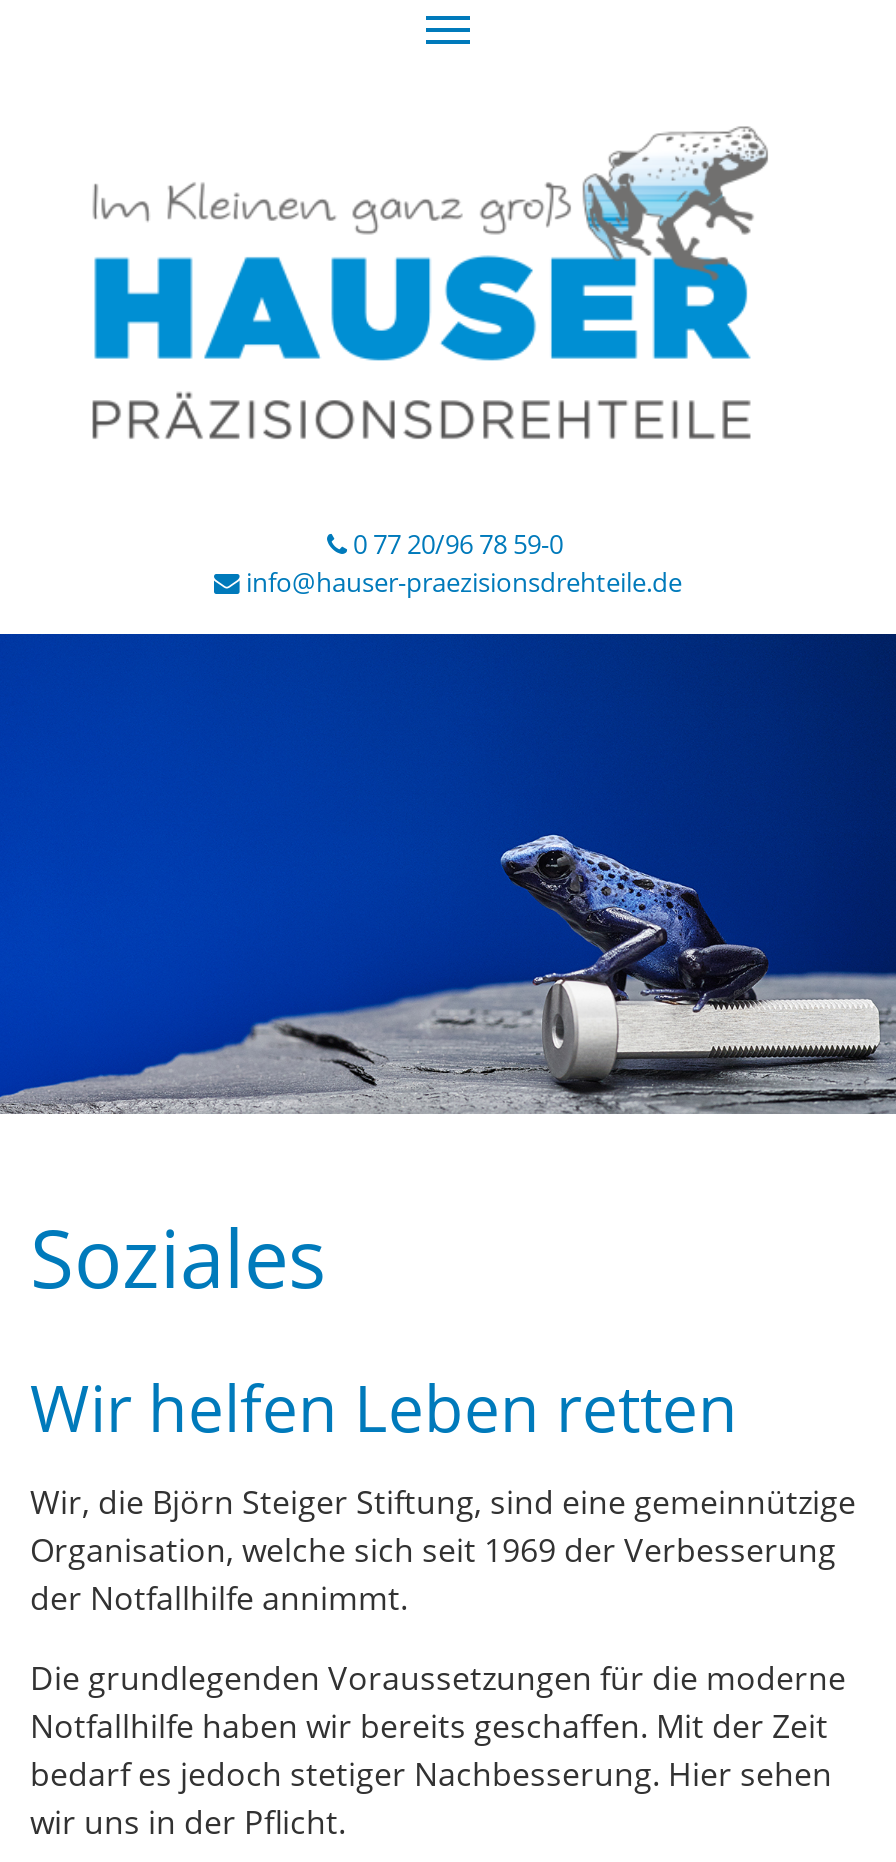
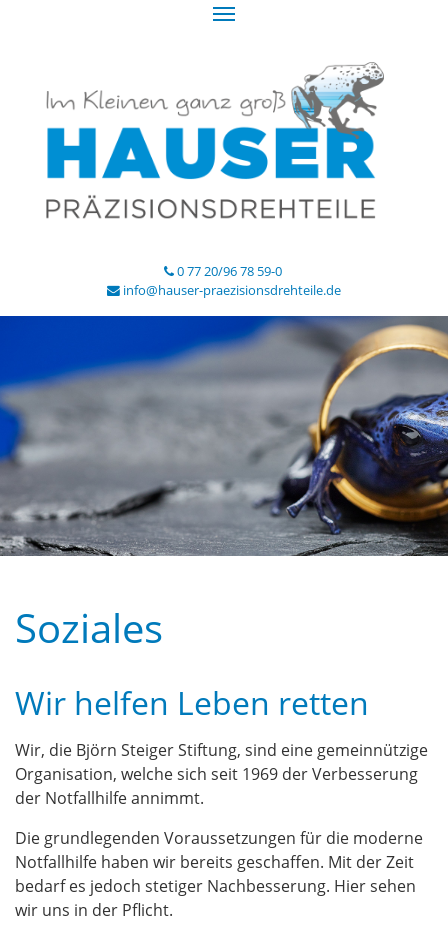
[6,632,890,1114] [image] -> [3,315,445,556] [image]

